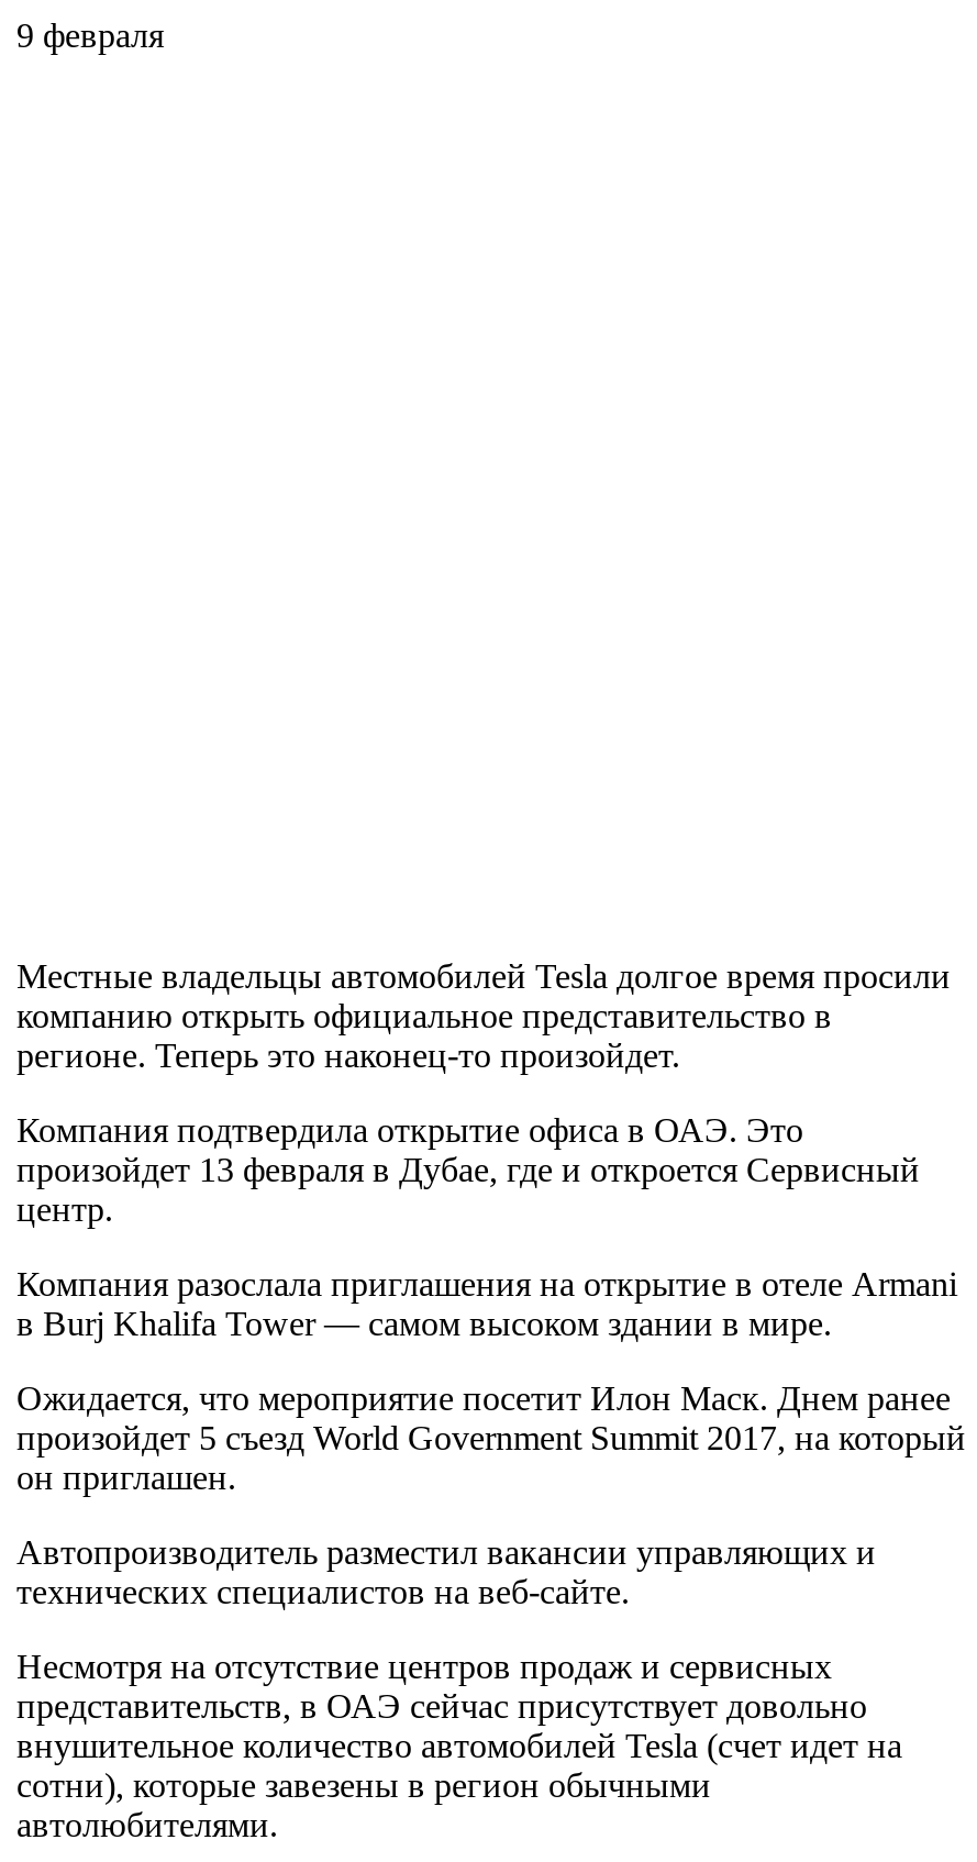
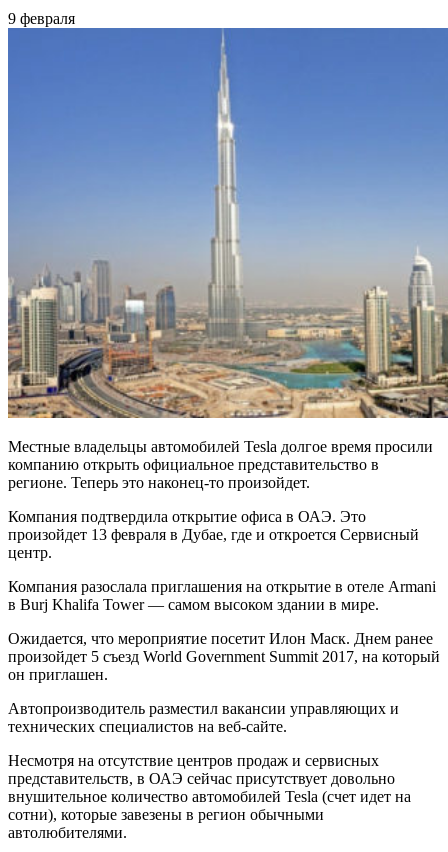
none -> [7,27,445,419] [image]

